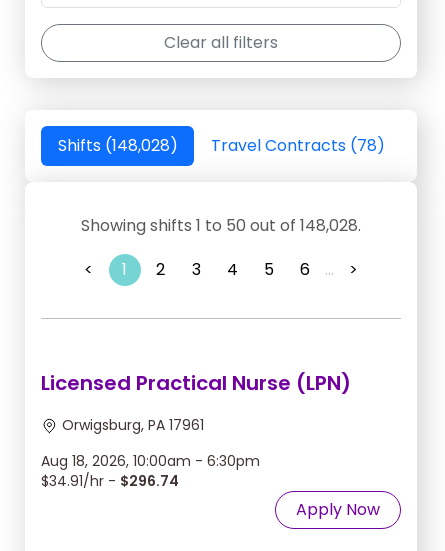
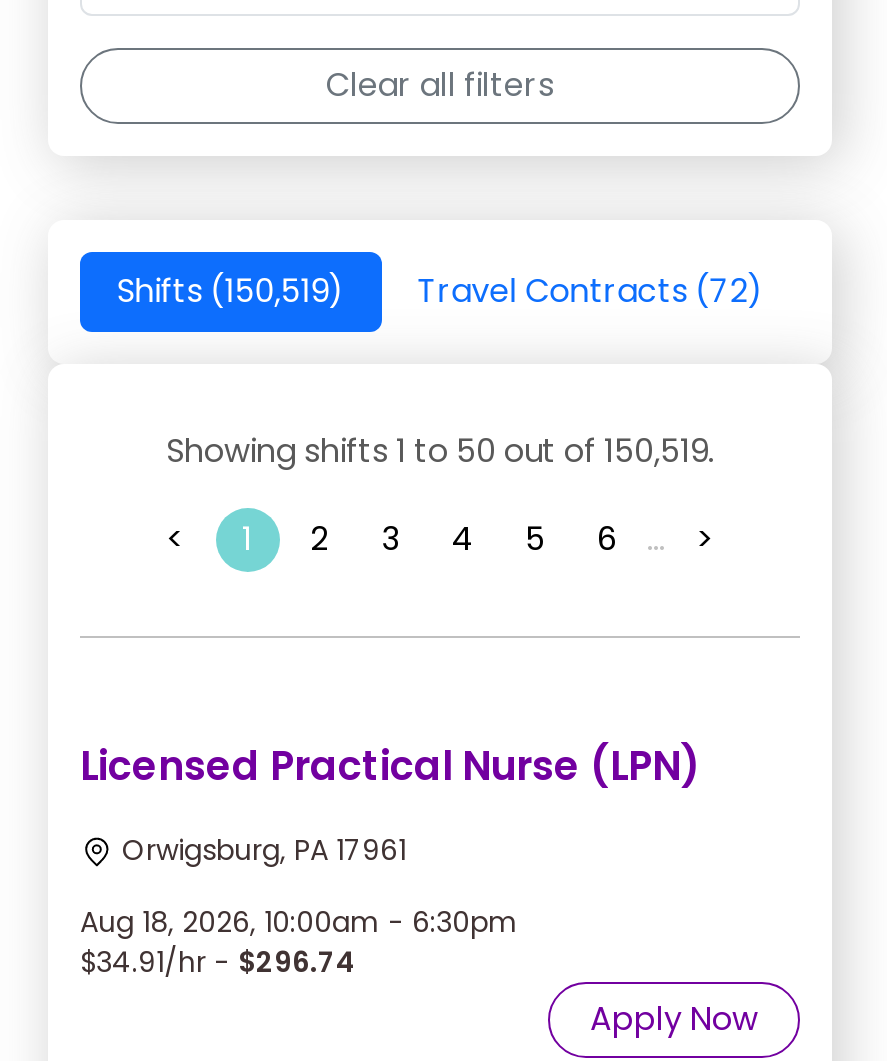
[57,134,177,157] Shifts (148,028) -> [116,268,344,314] Shifts (150,519)
[210,134,384,157] Travel Contracts (78) -> [418,268,764,314] Travel Contracts (72)
[81,214,361,237] Showing shifts 1 to 50 out of 148,028. -> [166,428,714,474] Showing shifts 1 to 50 out of 150,519.

